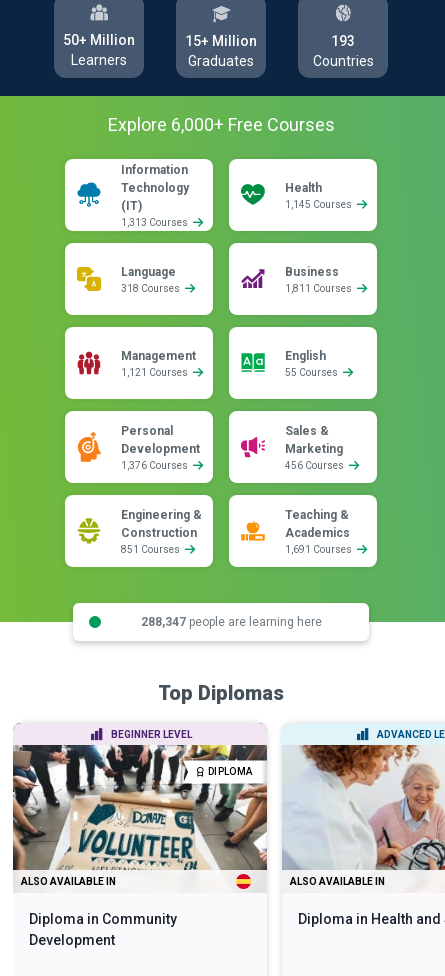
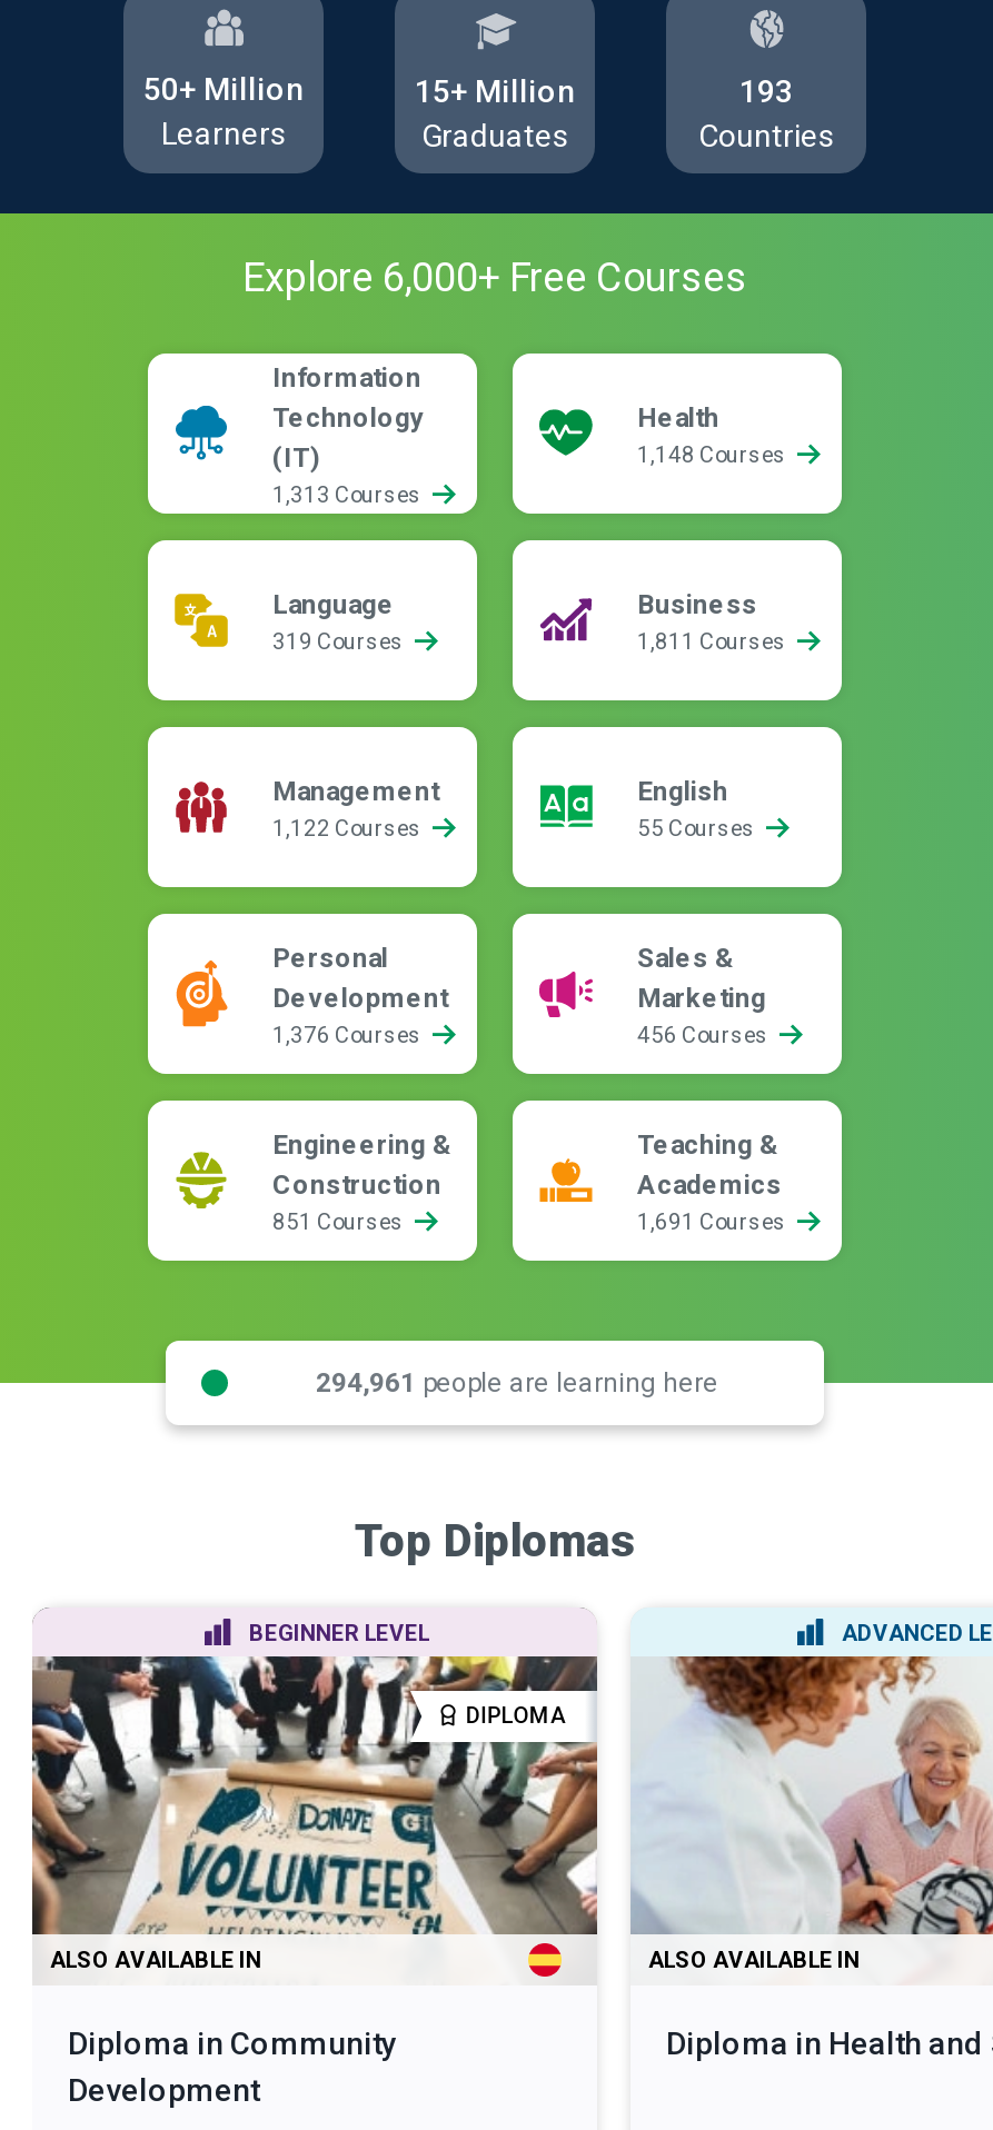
[285,199,354,210] 1,145 Courses -> [637,442,791,467] 1,148 Courses
[121,283,182,294] 318 Courses -> [272,629,408,654] 319 Courses
[121,367,190,378] 1,121 Courses -> [272,816,426,840] 1,122 Courses
[140,614,321,628] 288,347 people are learning here -> [316,1366,718,1397] 294,961 people are learning here

